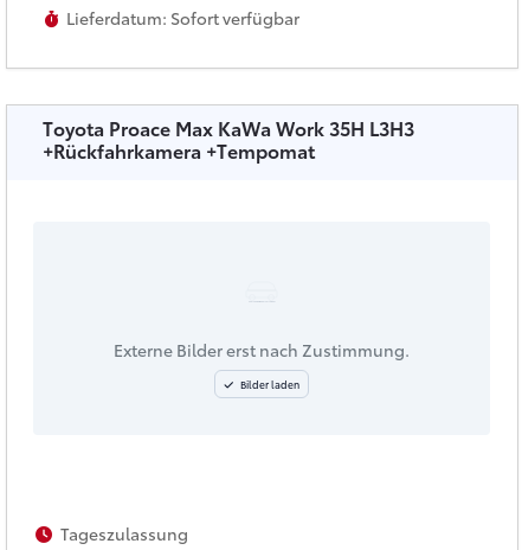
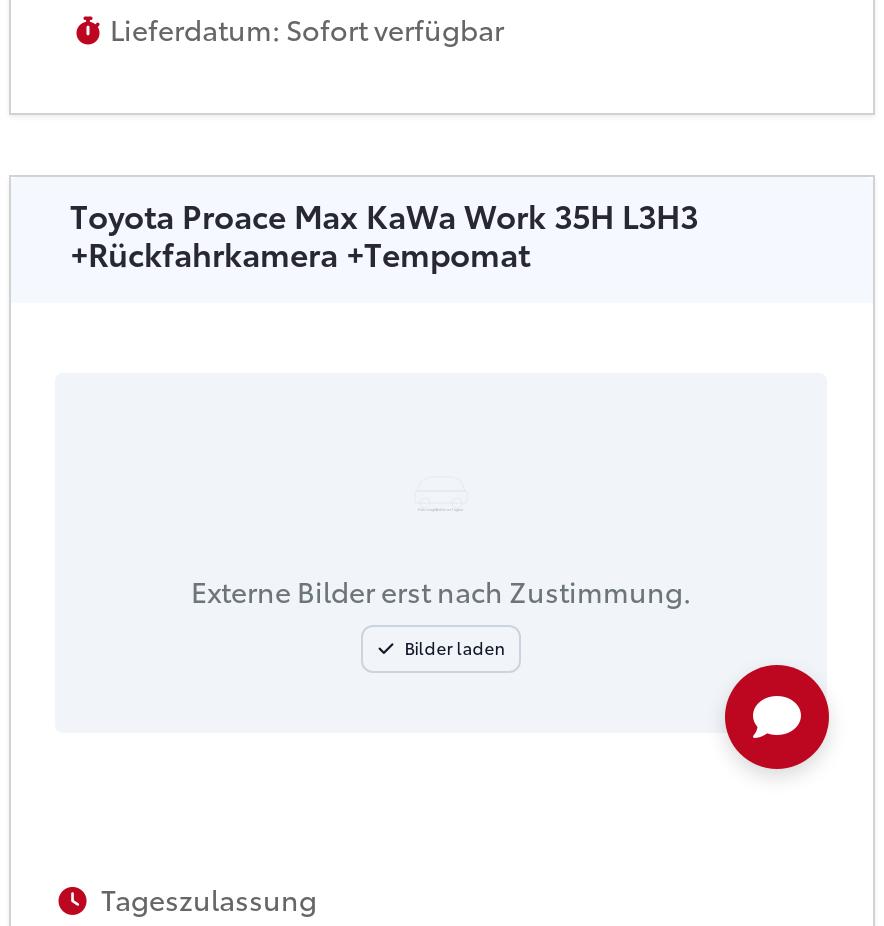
none -> [723,662,831,774] [image]

